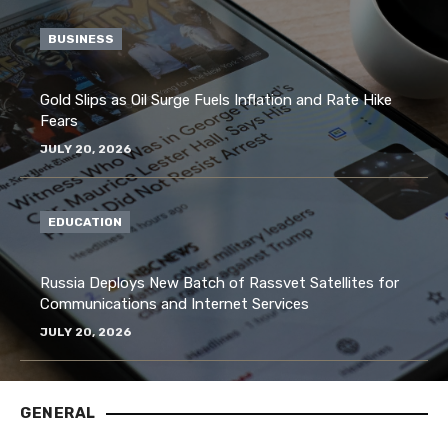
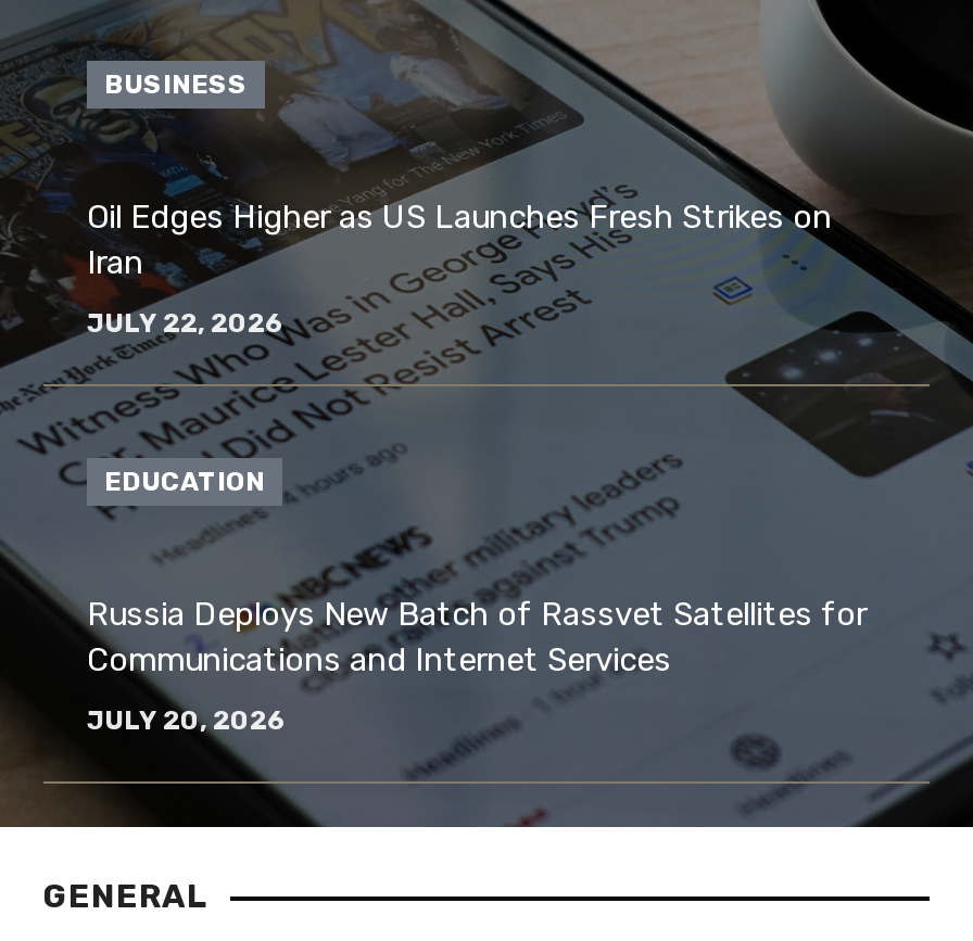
[40,91,392,130] Gold Slips as Oil Surge Fuels Inflation and Rate Hike | Fears -> [87,198,832,282] Oil Edges Higher as US Launches Fresh Strikes on | Iran
[40,142,132,156] JULY 20, 2026 -> [87,308,285,339] JULY 22, 2026

